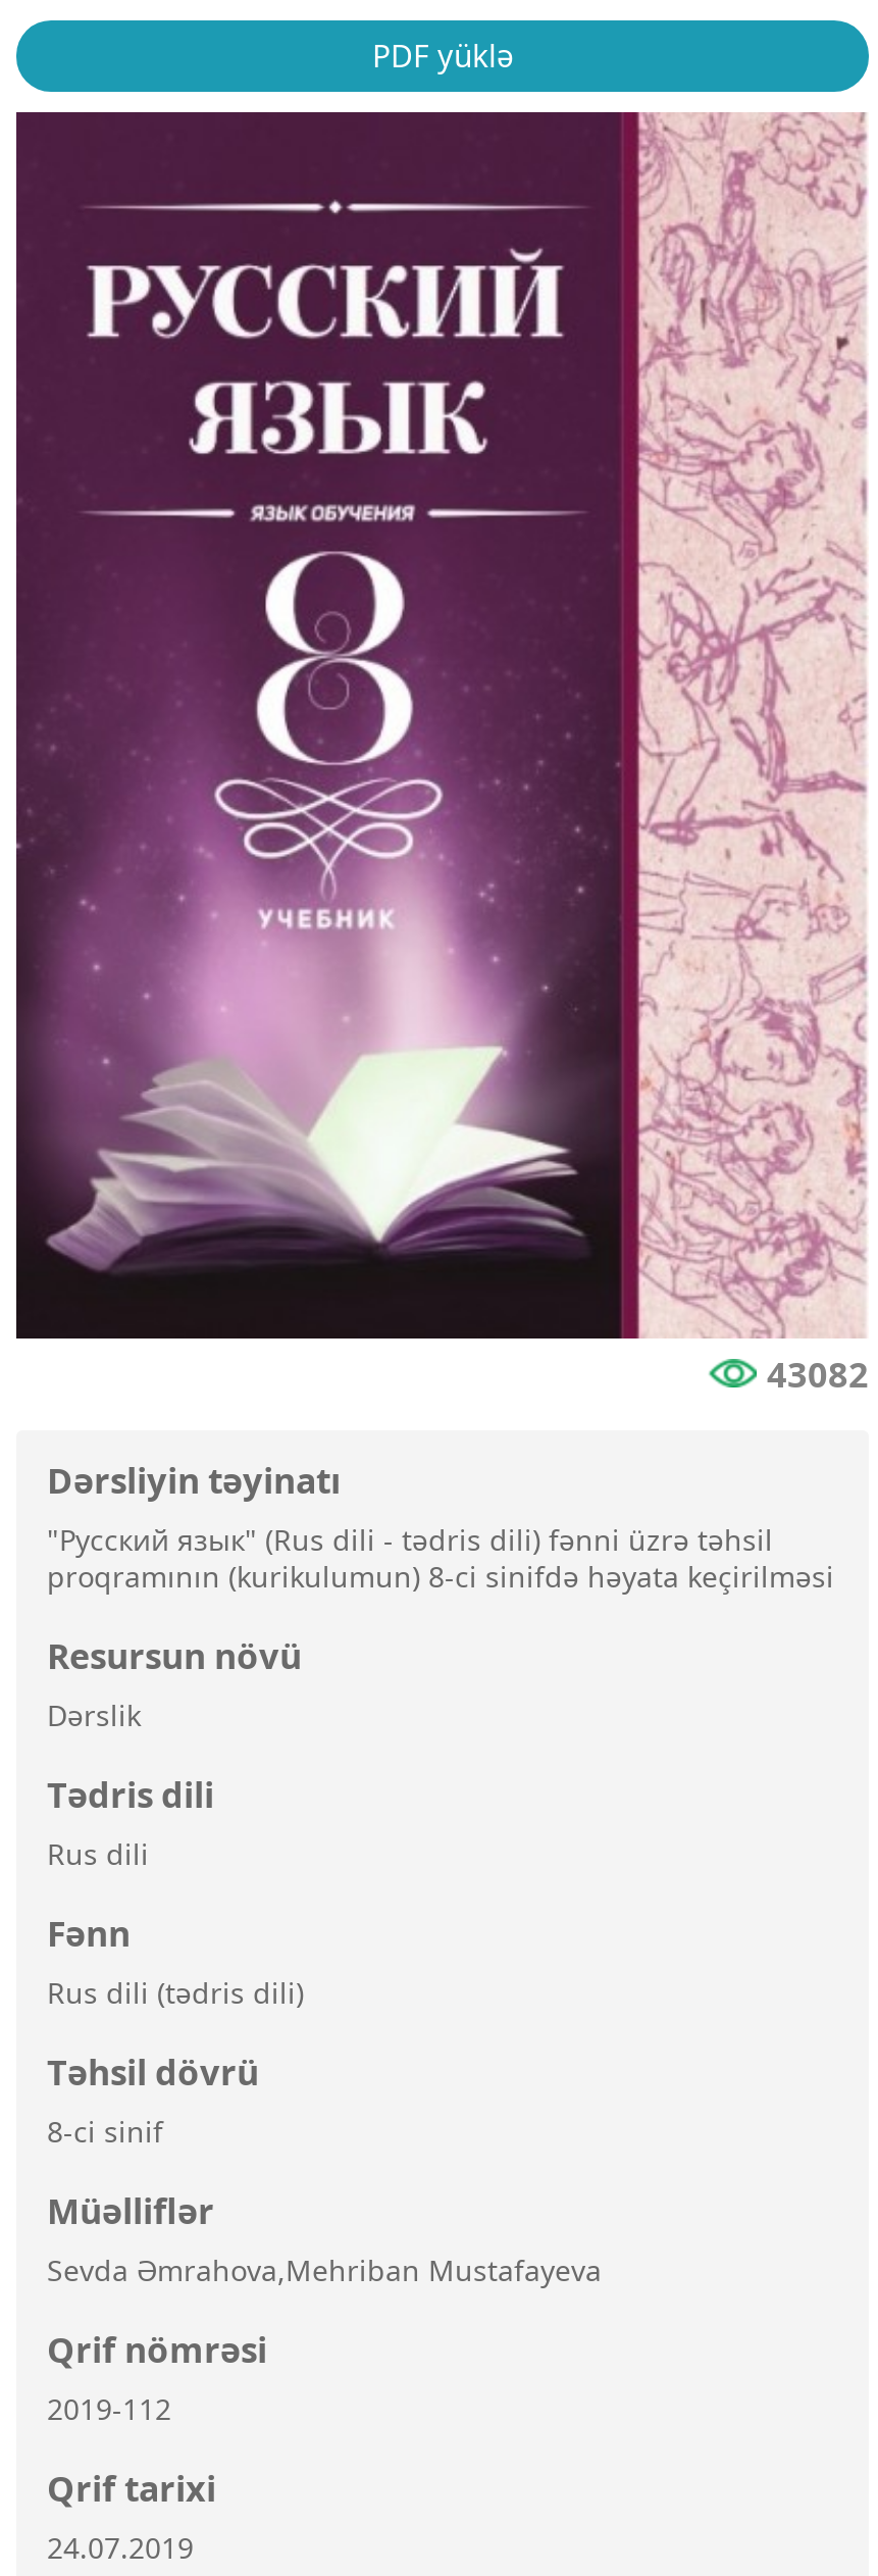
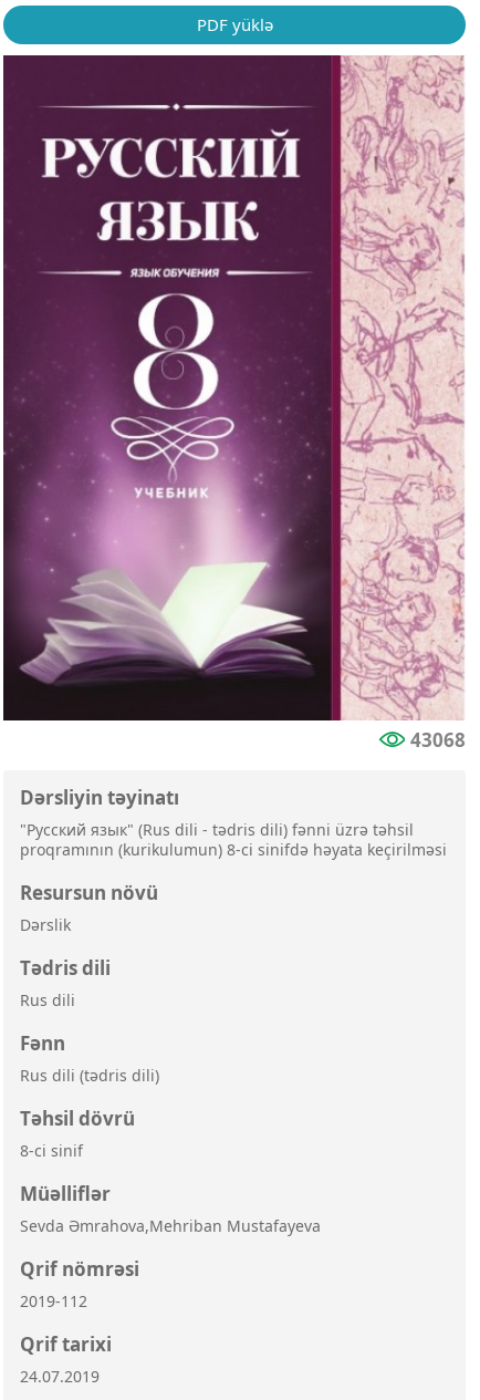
[767,1351,869,1397] 43082 -> [410,727,466,752] 43068

